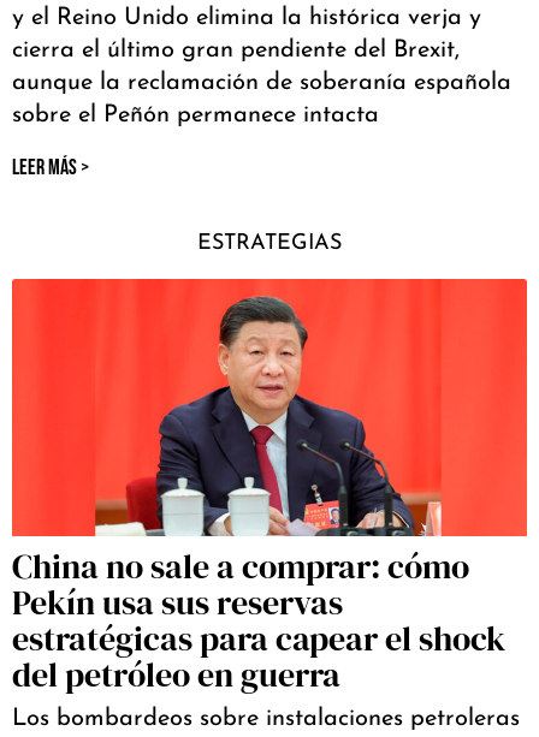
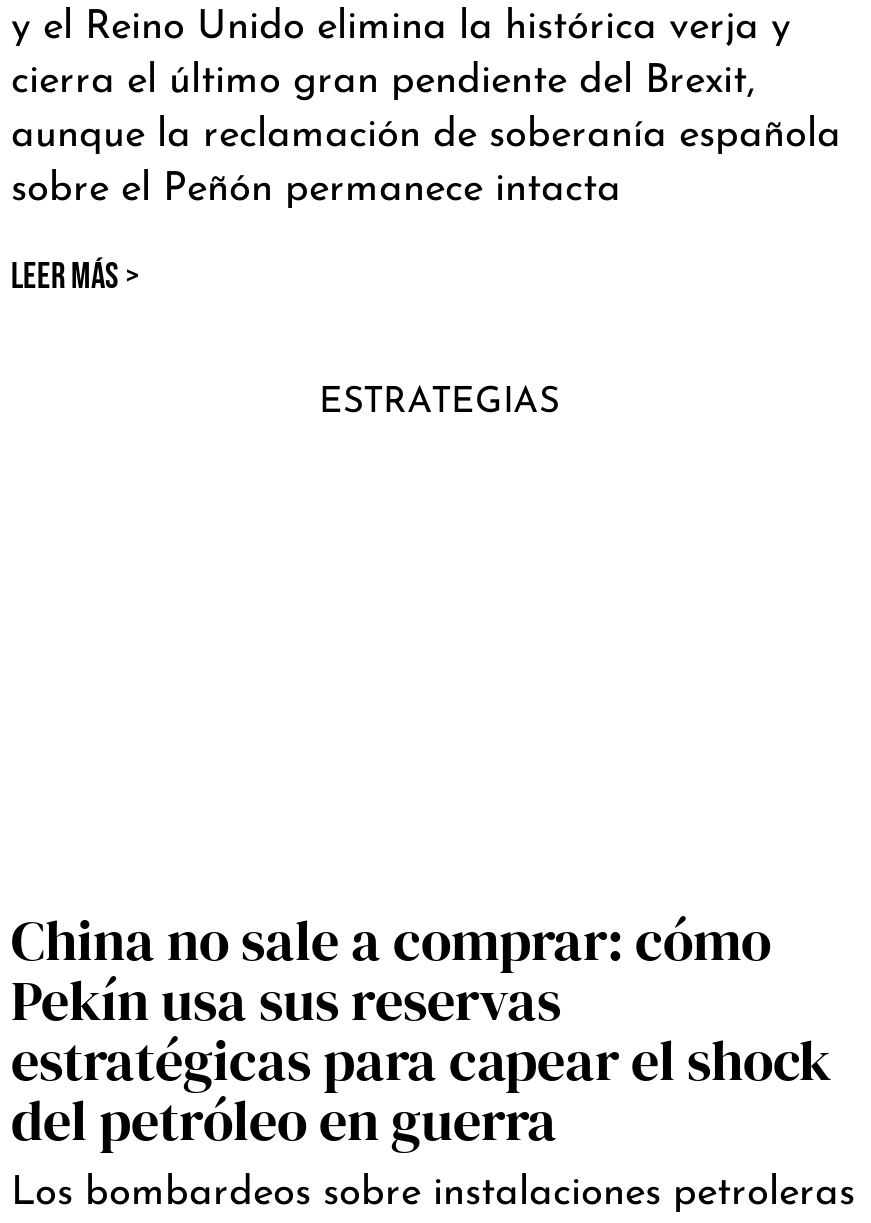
[11,278,528,537] [image] -> none

